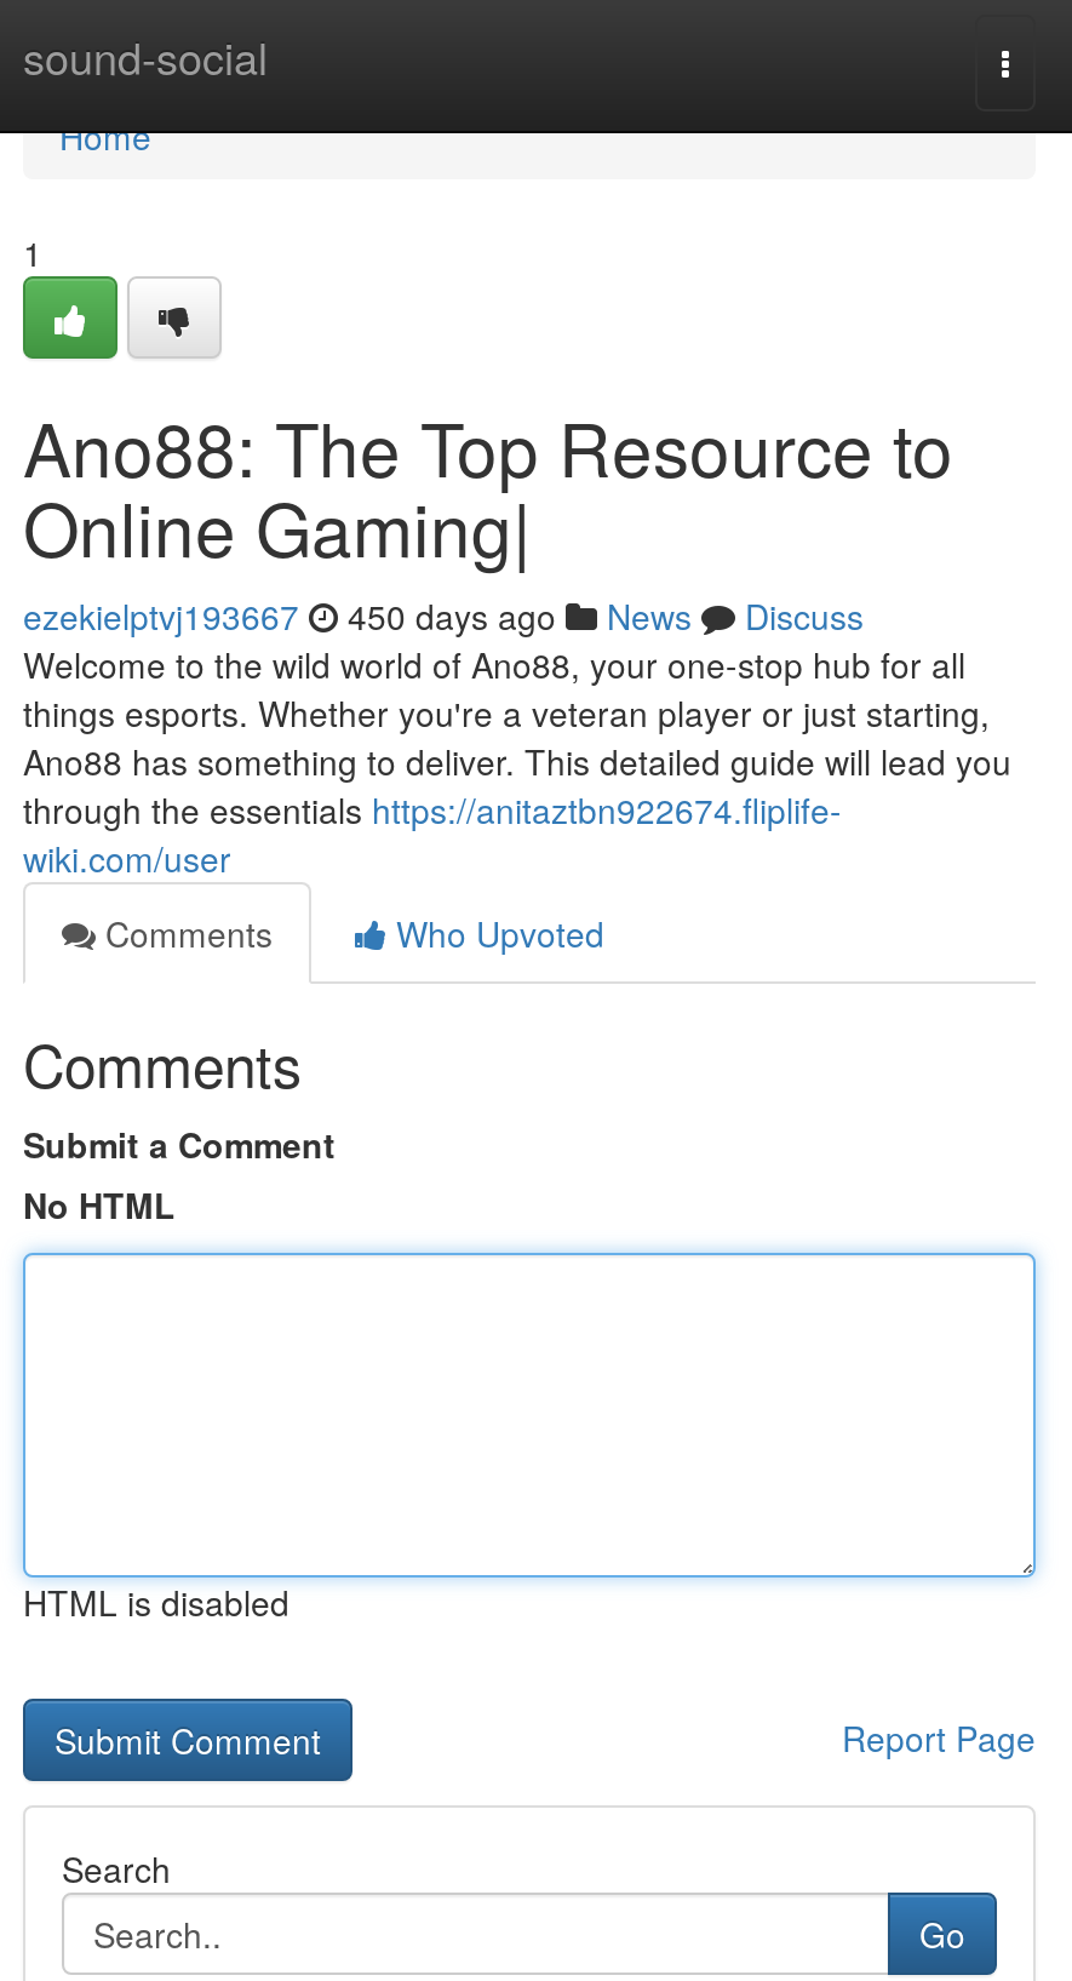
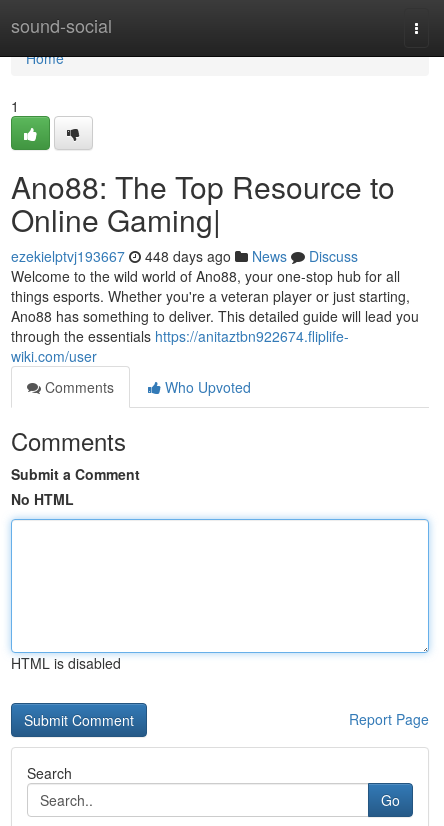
[23,591,864,640] ezekielptvj193667 450 days ago News Discuss -> [11,246,358,266] ezekielptvj193667 448 days ago News Discuss

